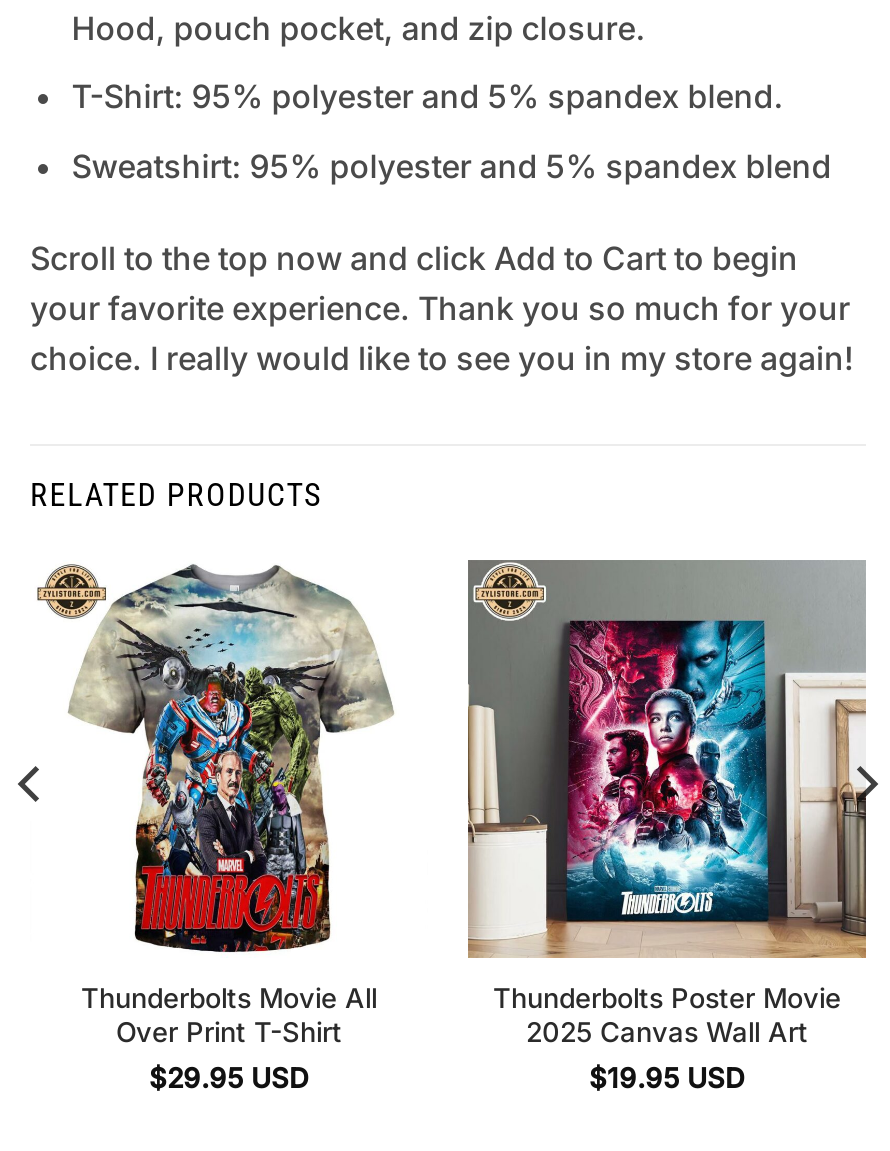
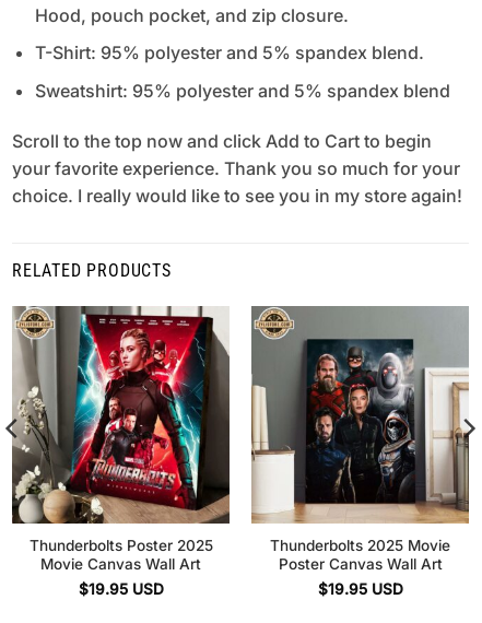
[28,560,428,1093] [image] | Thunderbolts Movie All | Over Print T-Shirt | $29.95 USD -> [11,305,231,597] [image] | Thunderbolts Poster 2025 | Movie Canvas Wall Art | $19.95 USD
[493,620,841,1048] [image] | Thunderbolts Poster Movie | 2025 Canvas Wall Art -> [270,339,450,573] [image] | Thunderbolts 2025 Movie | Poster Canvas Wall Art

